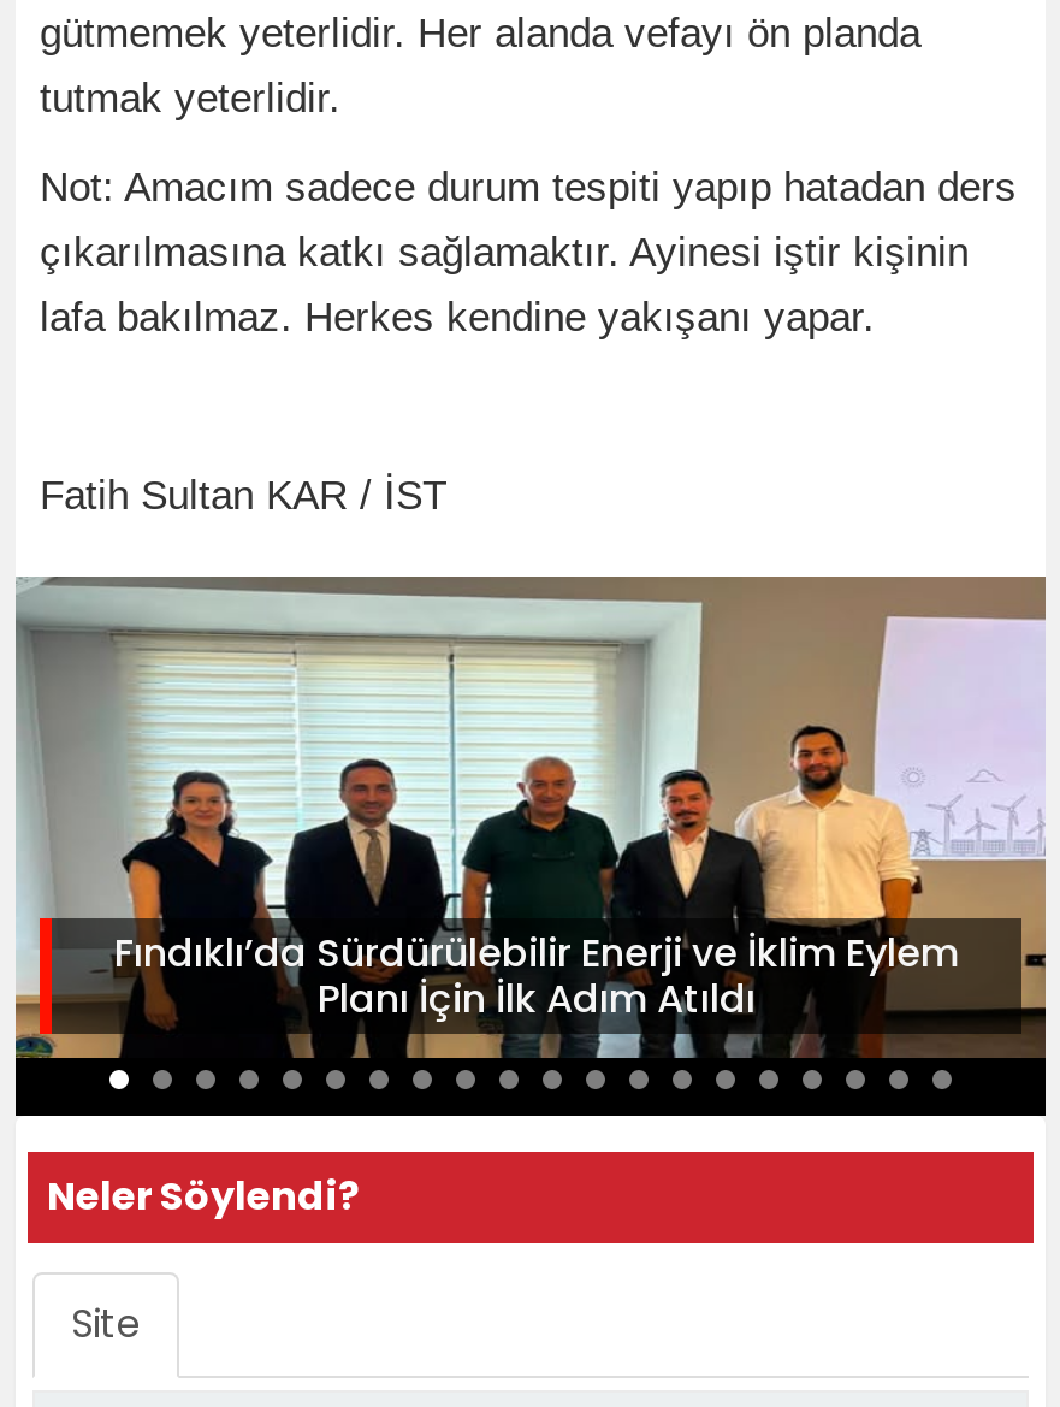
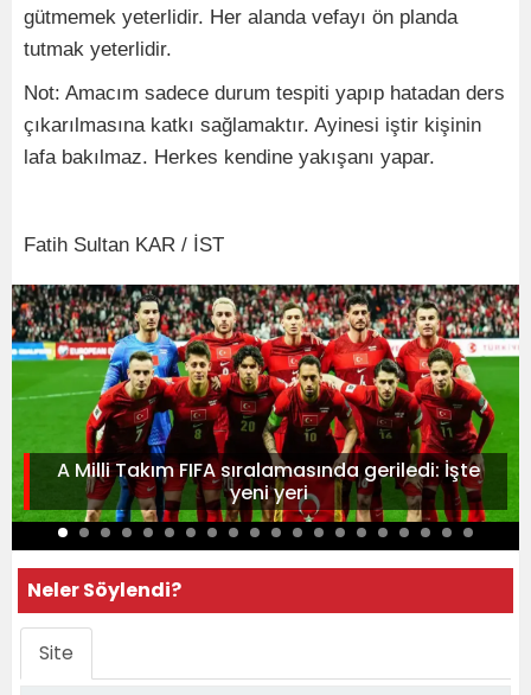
[13,574,1048,1060] [image] | Fındıklı’da Sürdürülebilir Enerji ve İklim Eylem | Planı İçin İlk Adım Atıldı -> [11,283,520,523] [image] | A Milli Takım FIFA sıralamasında geriledi: İşte | yeni yeri

